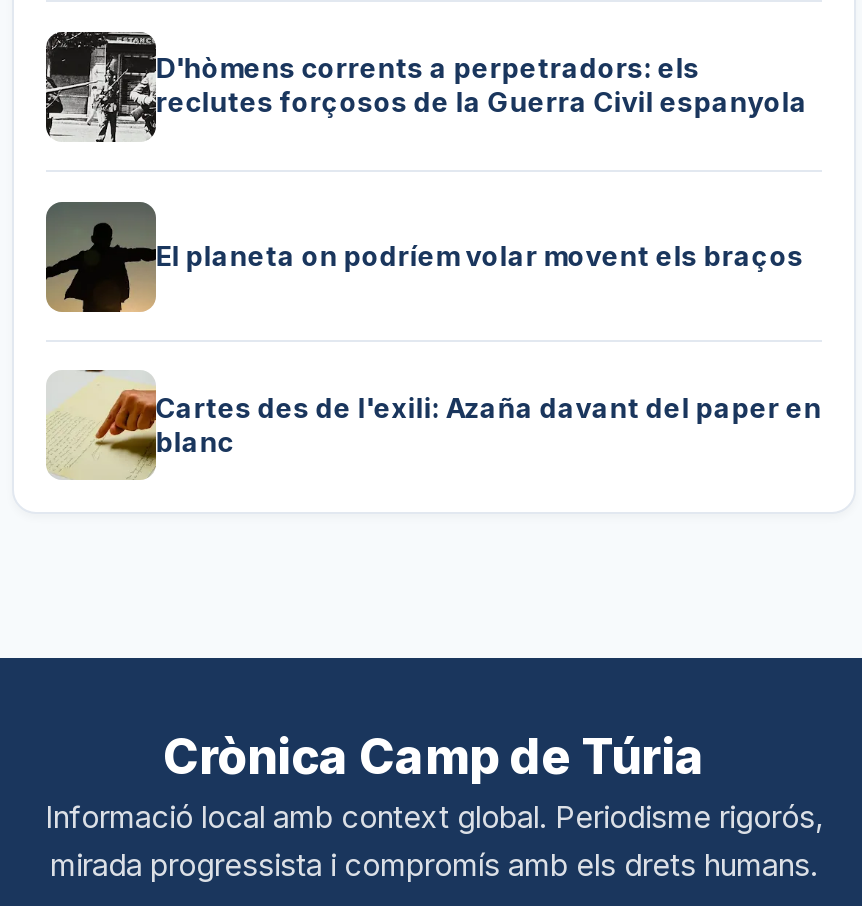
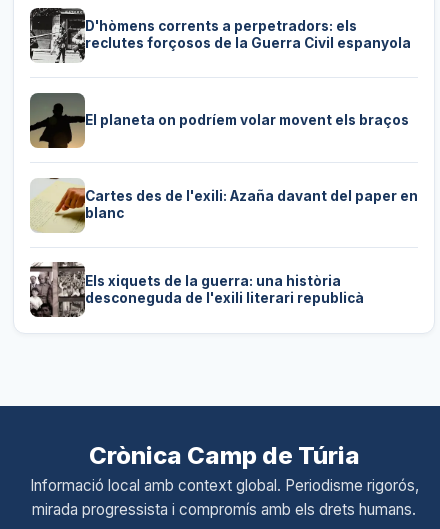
none -> [29,261,364,318] [image] | Els xiquets de la guerra: una història | desconeguda de l'exili literari republicà

